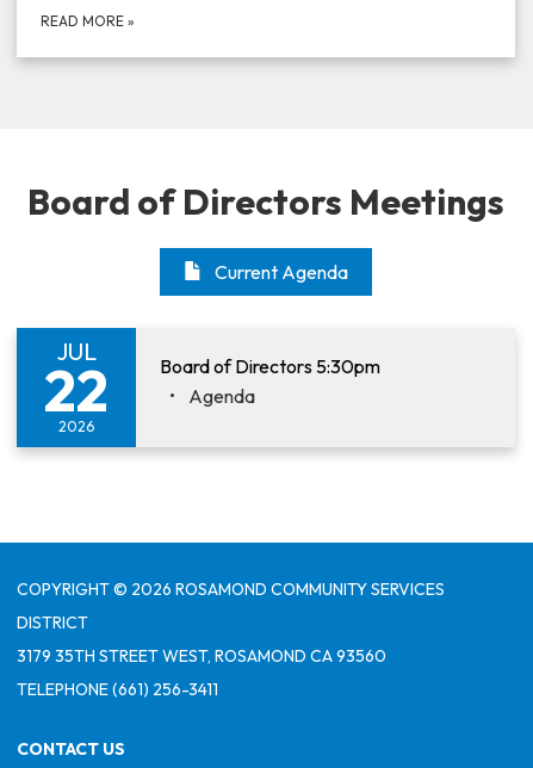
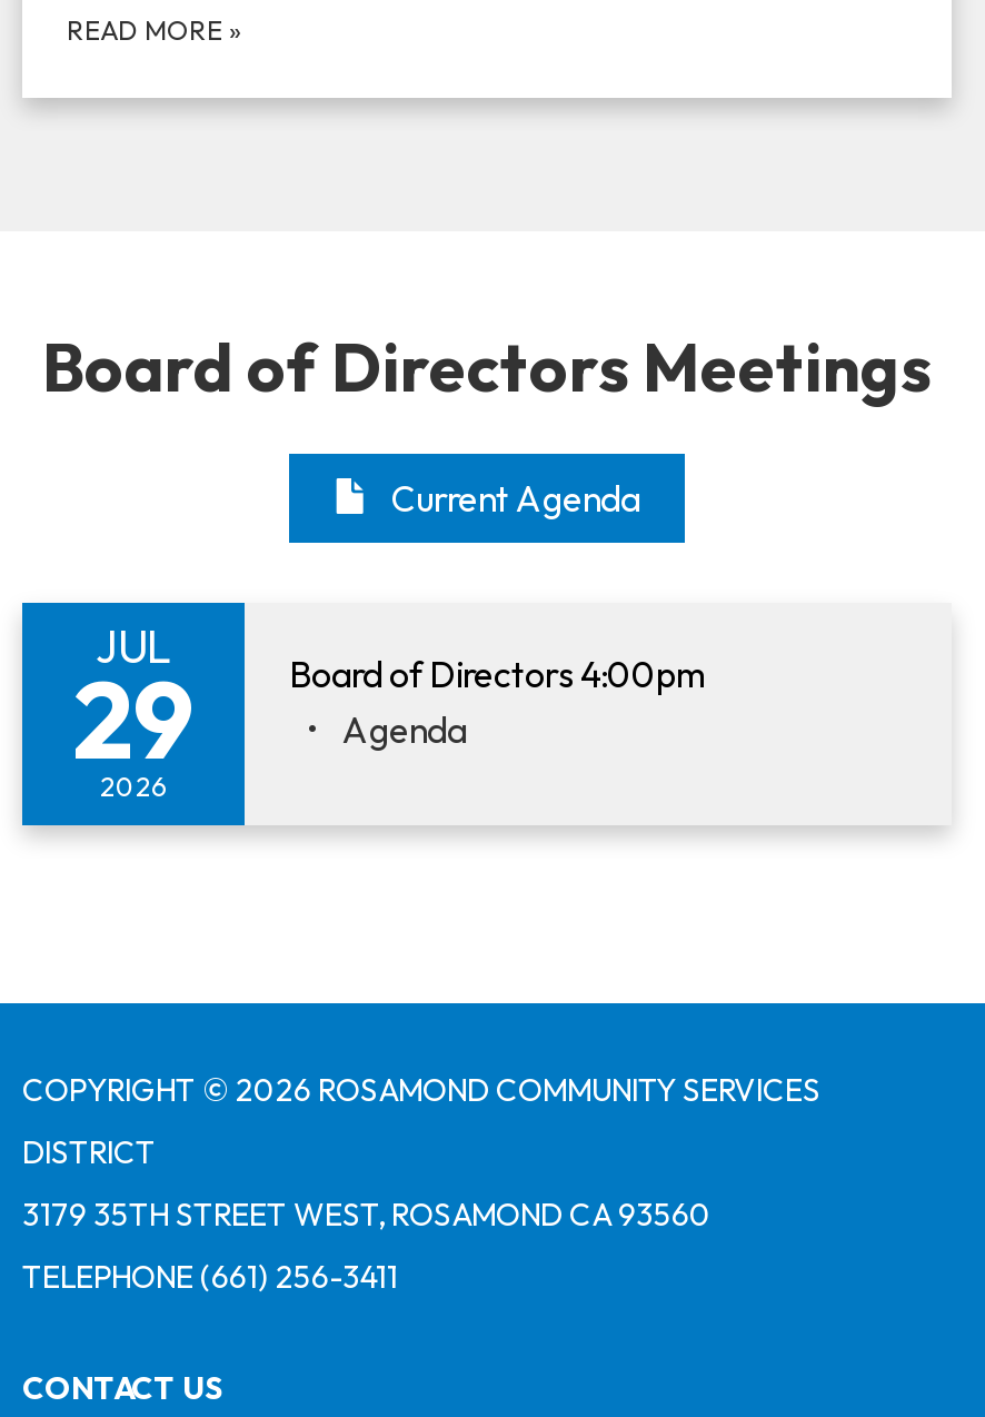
[44,354,109,425] 22 -> [73,651,193,784] 29
[160,354,380,377] Board of Directors 5:30pm -> [289,651,705,695] Board of Directors 4:00pm

